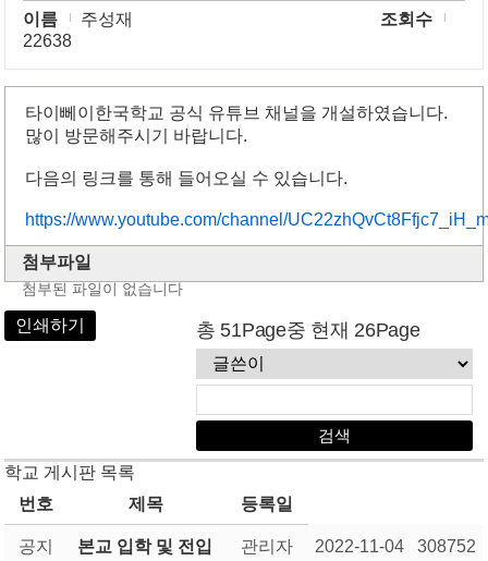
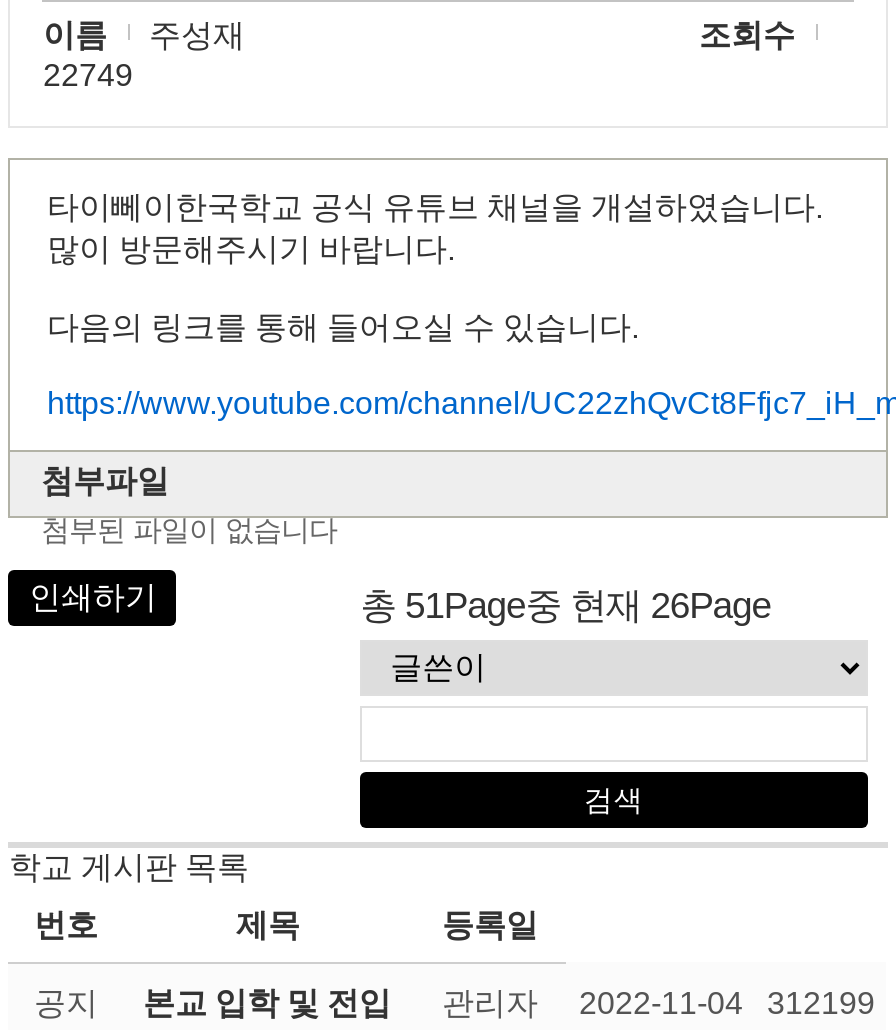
[23,32,72,50] 22638 -> [43,58,133,92] 22749
[19,537,477,556] 공지 본교 입학 및 전입 관리자 2022-11-04 308752 -> [34,986,875,1020] 공지 본교 입학 및 전입 관리자 2022-11-04 312199

